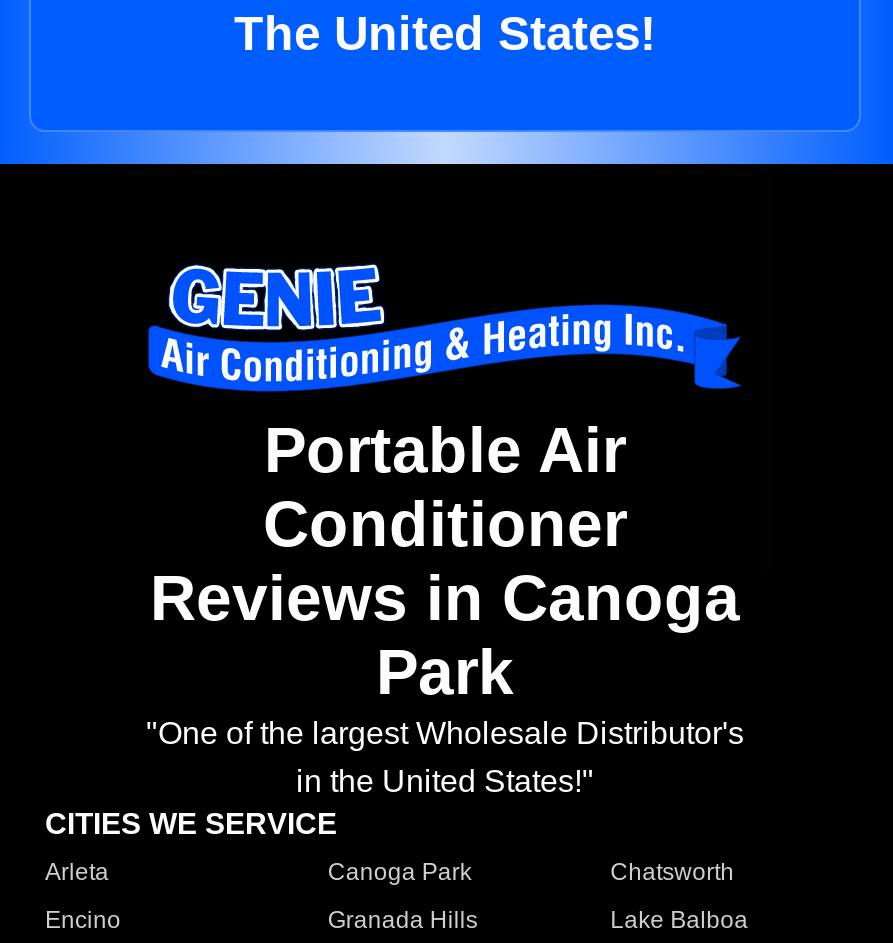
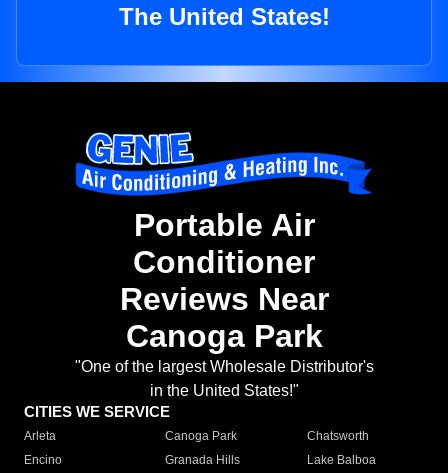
[150,563,740,709] Reviews in Canoga | Park -> [119,281,328,354] Reviews Near | Canoga Park

